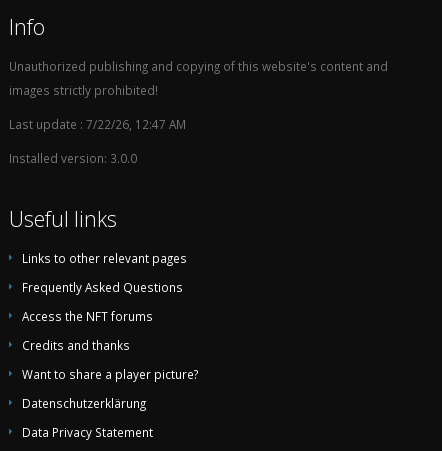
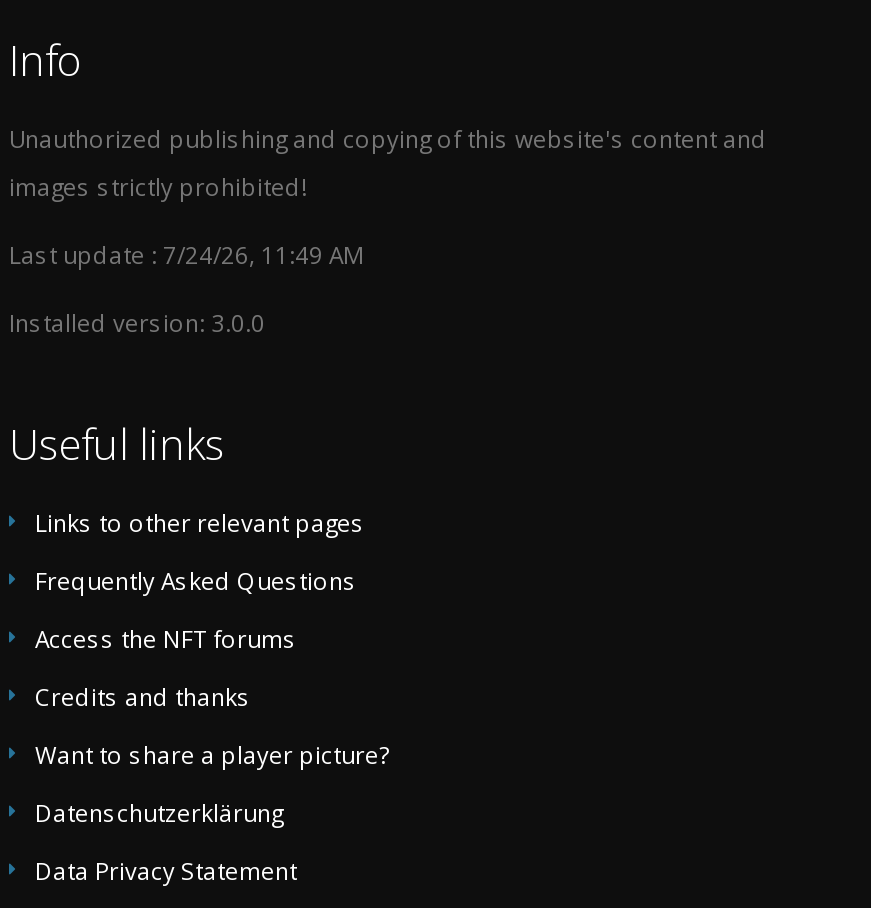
[9,115,186,131] Last update : 7/22/26, 12:47 AM -> [9,237,363,269] Last update : 7/24/26, 11:49 AM

